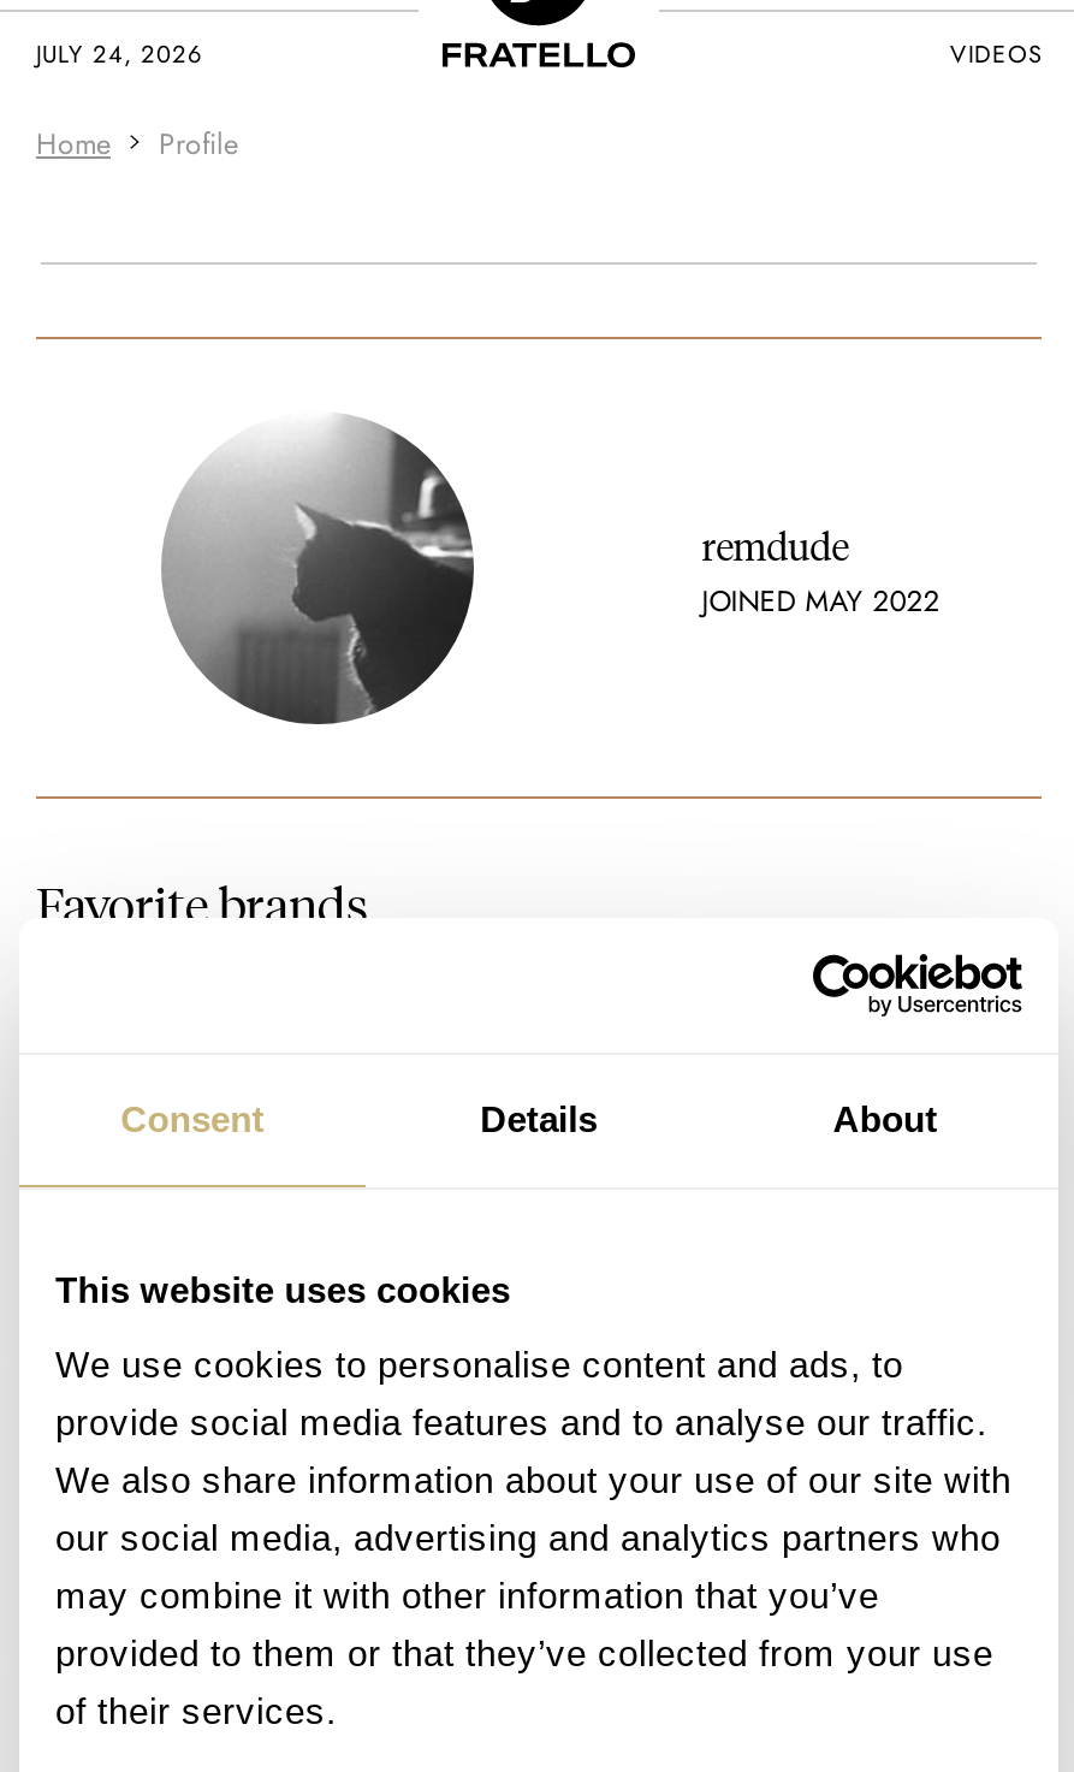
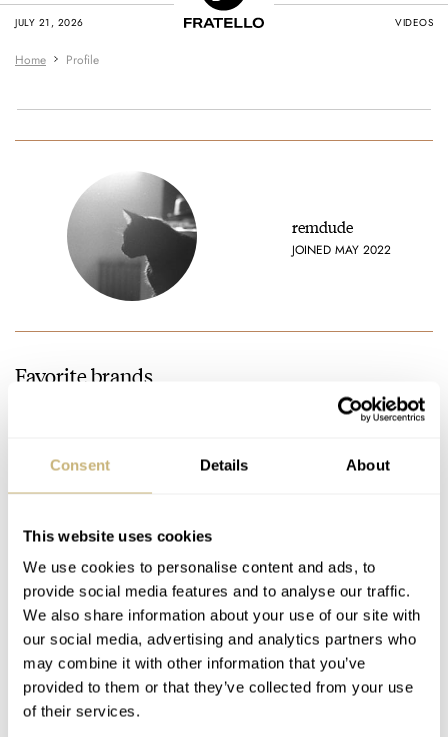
[36,36,203,72] JULY 24, 2026 -> [15,15,83,30] JULY 21, 2026

